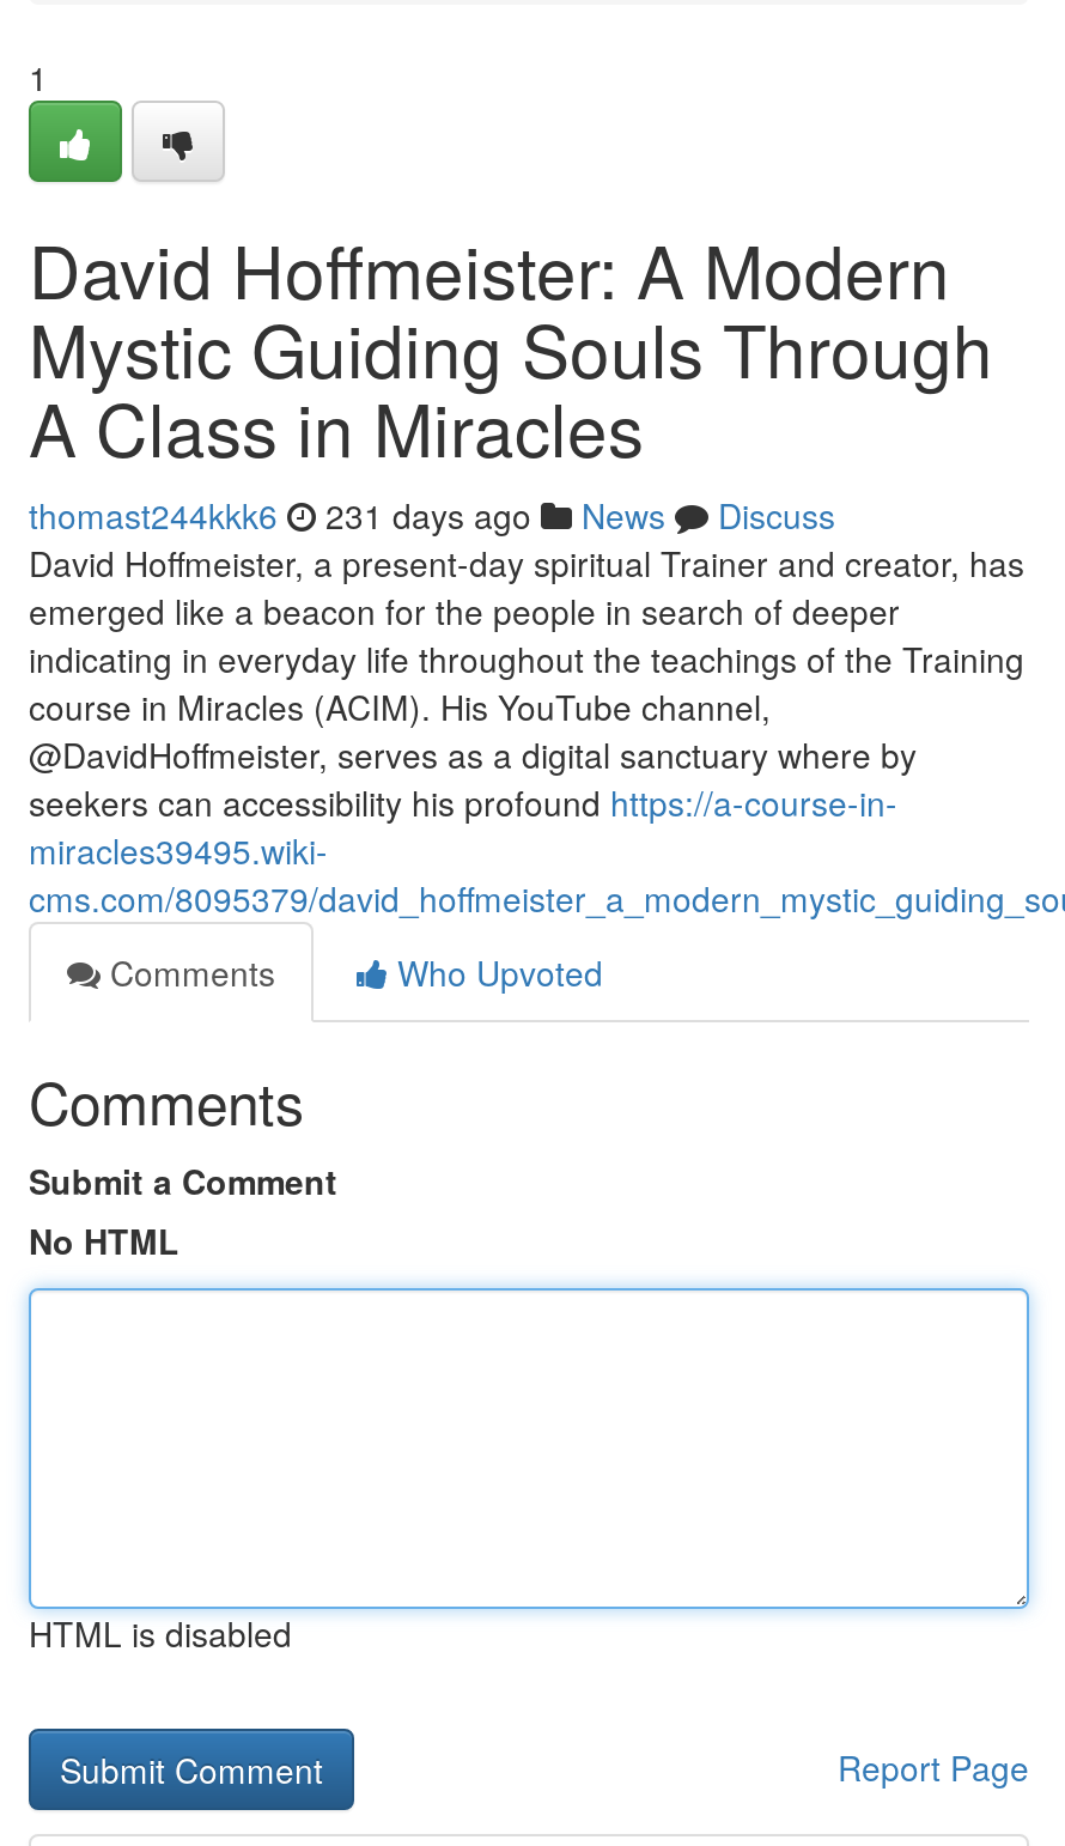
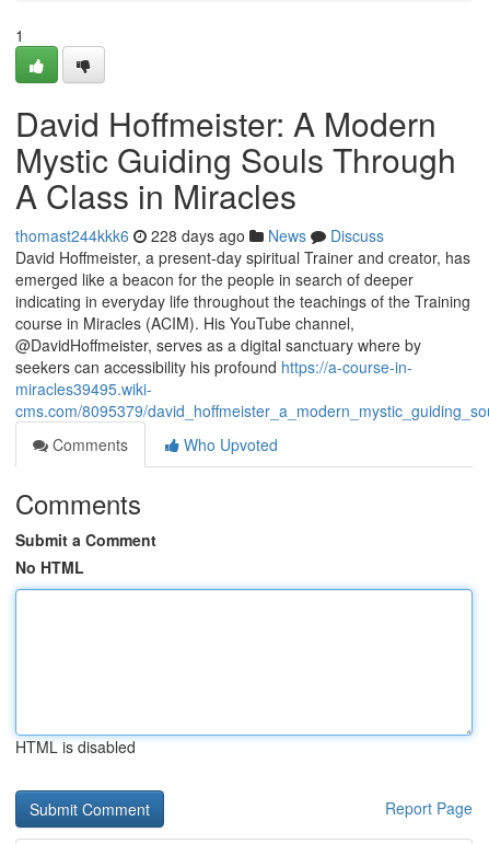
[29,491,835,539] thomast244kkk6 231 days ago News Discuss -> [15,224,384,246] thomast244kkk6 228 days ago News Discuss

